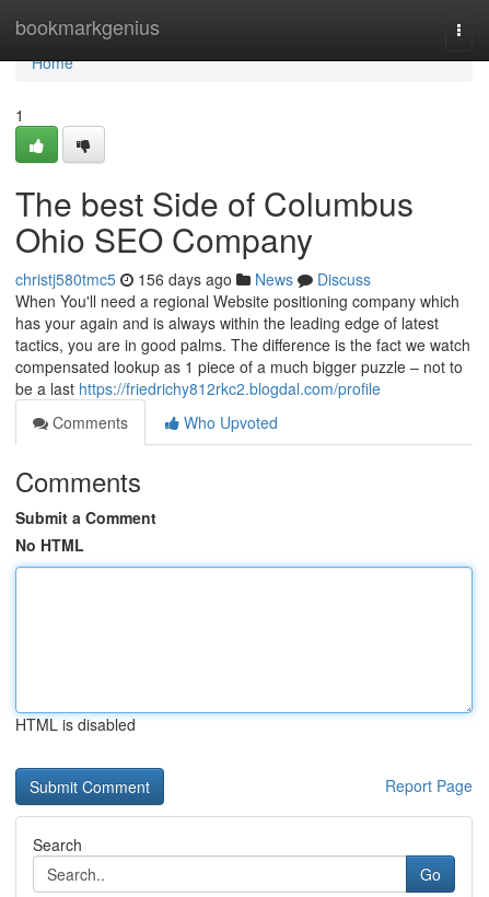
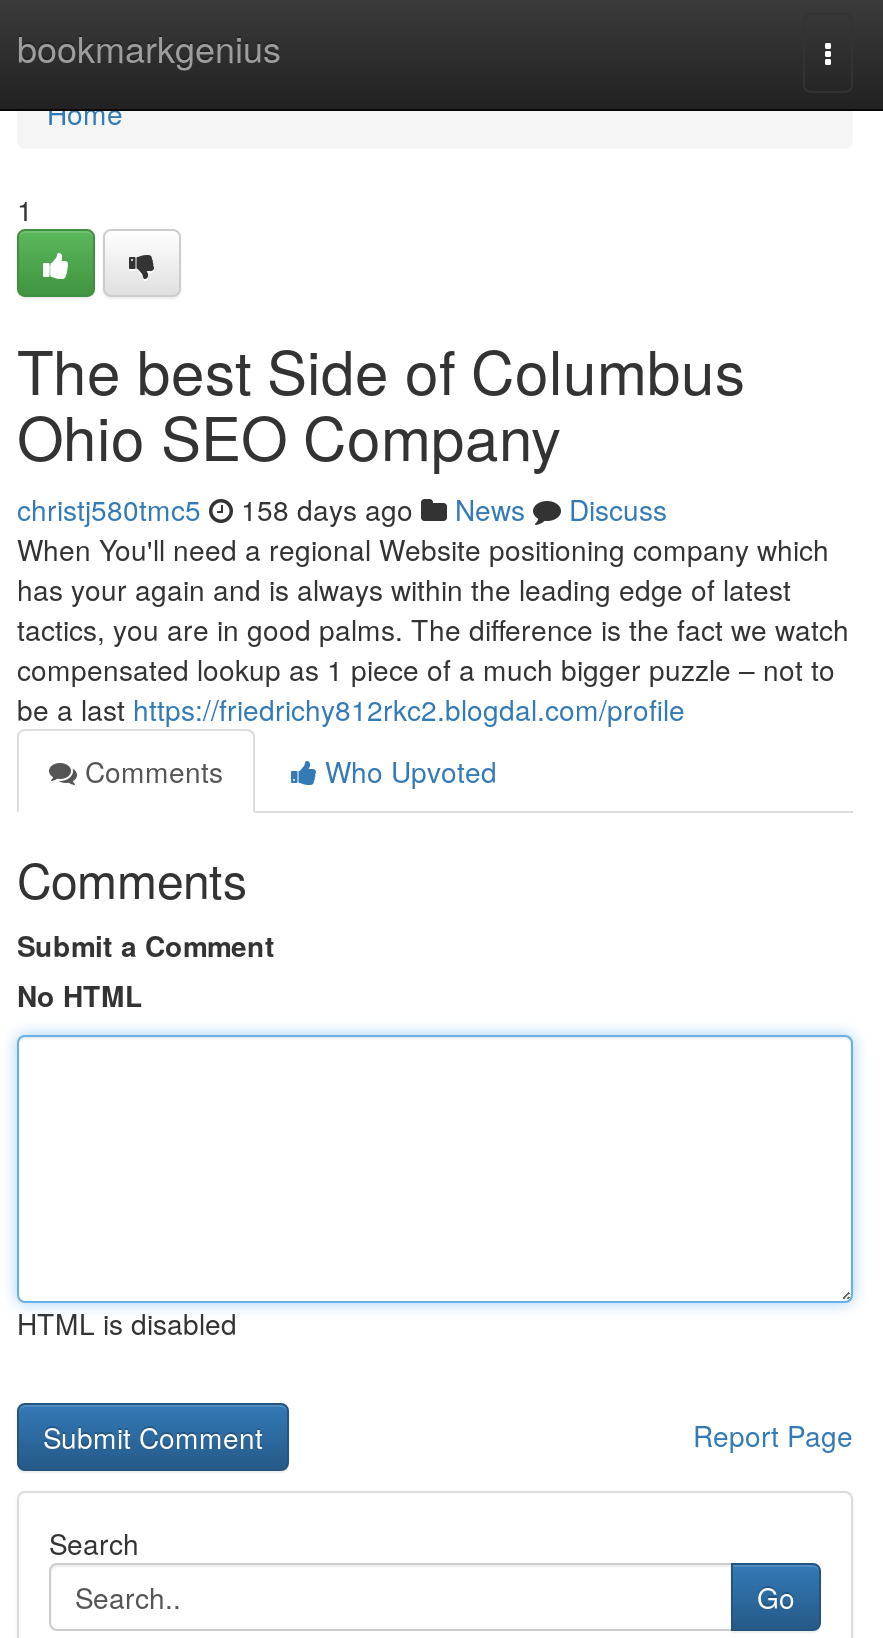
[15,268,371,290] christj580tmc5 156 days ago News Discuss -> [17,489,667,529] christj580tmc5 158 days ago News Discuss

